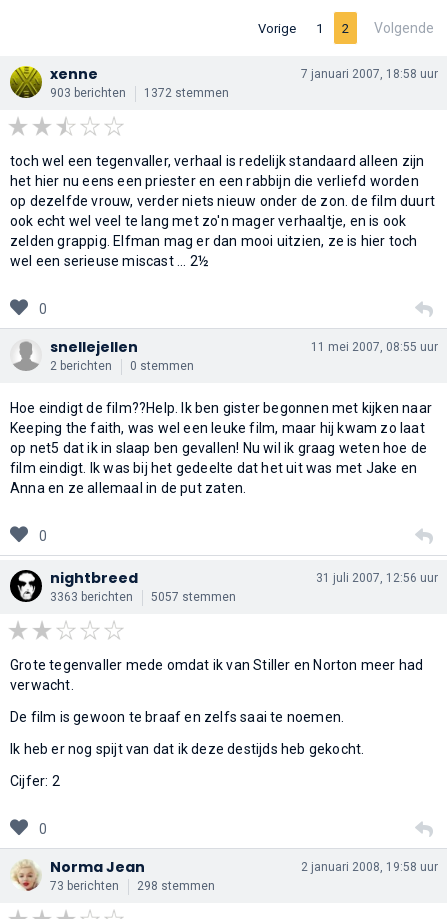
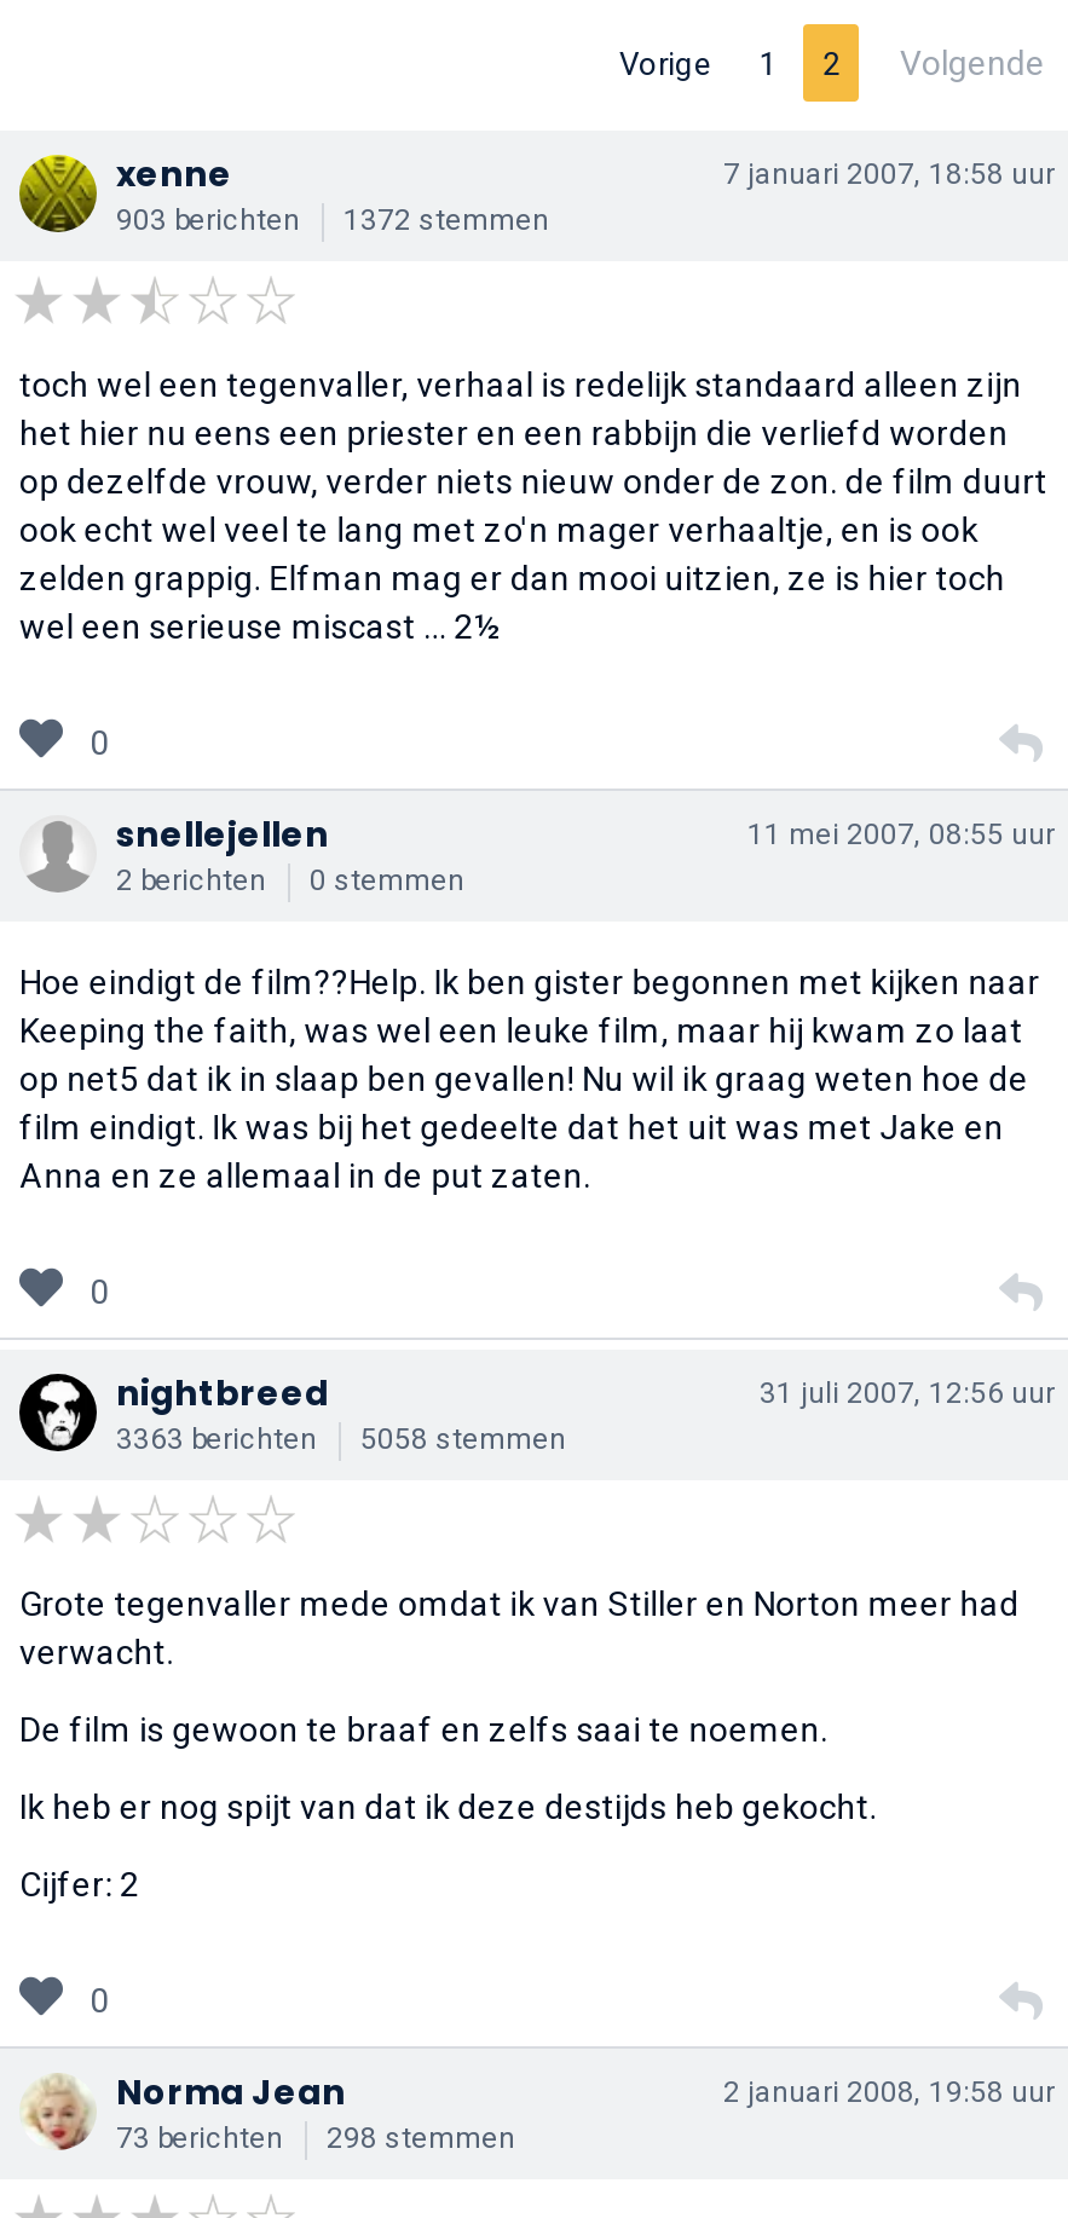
[50,590,236,604] 3363 berichten 5057 stemmen -> [116,1422,566,1455] 3363 berichten 5058 stemmen

